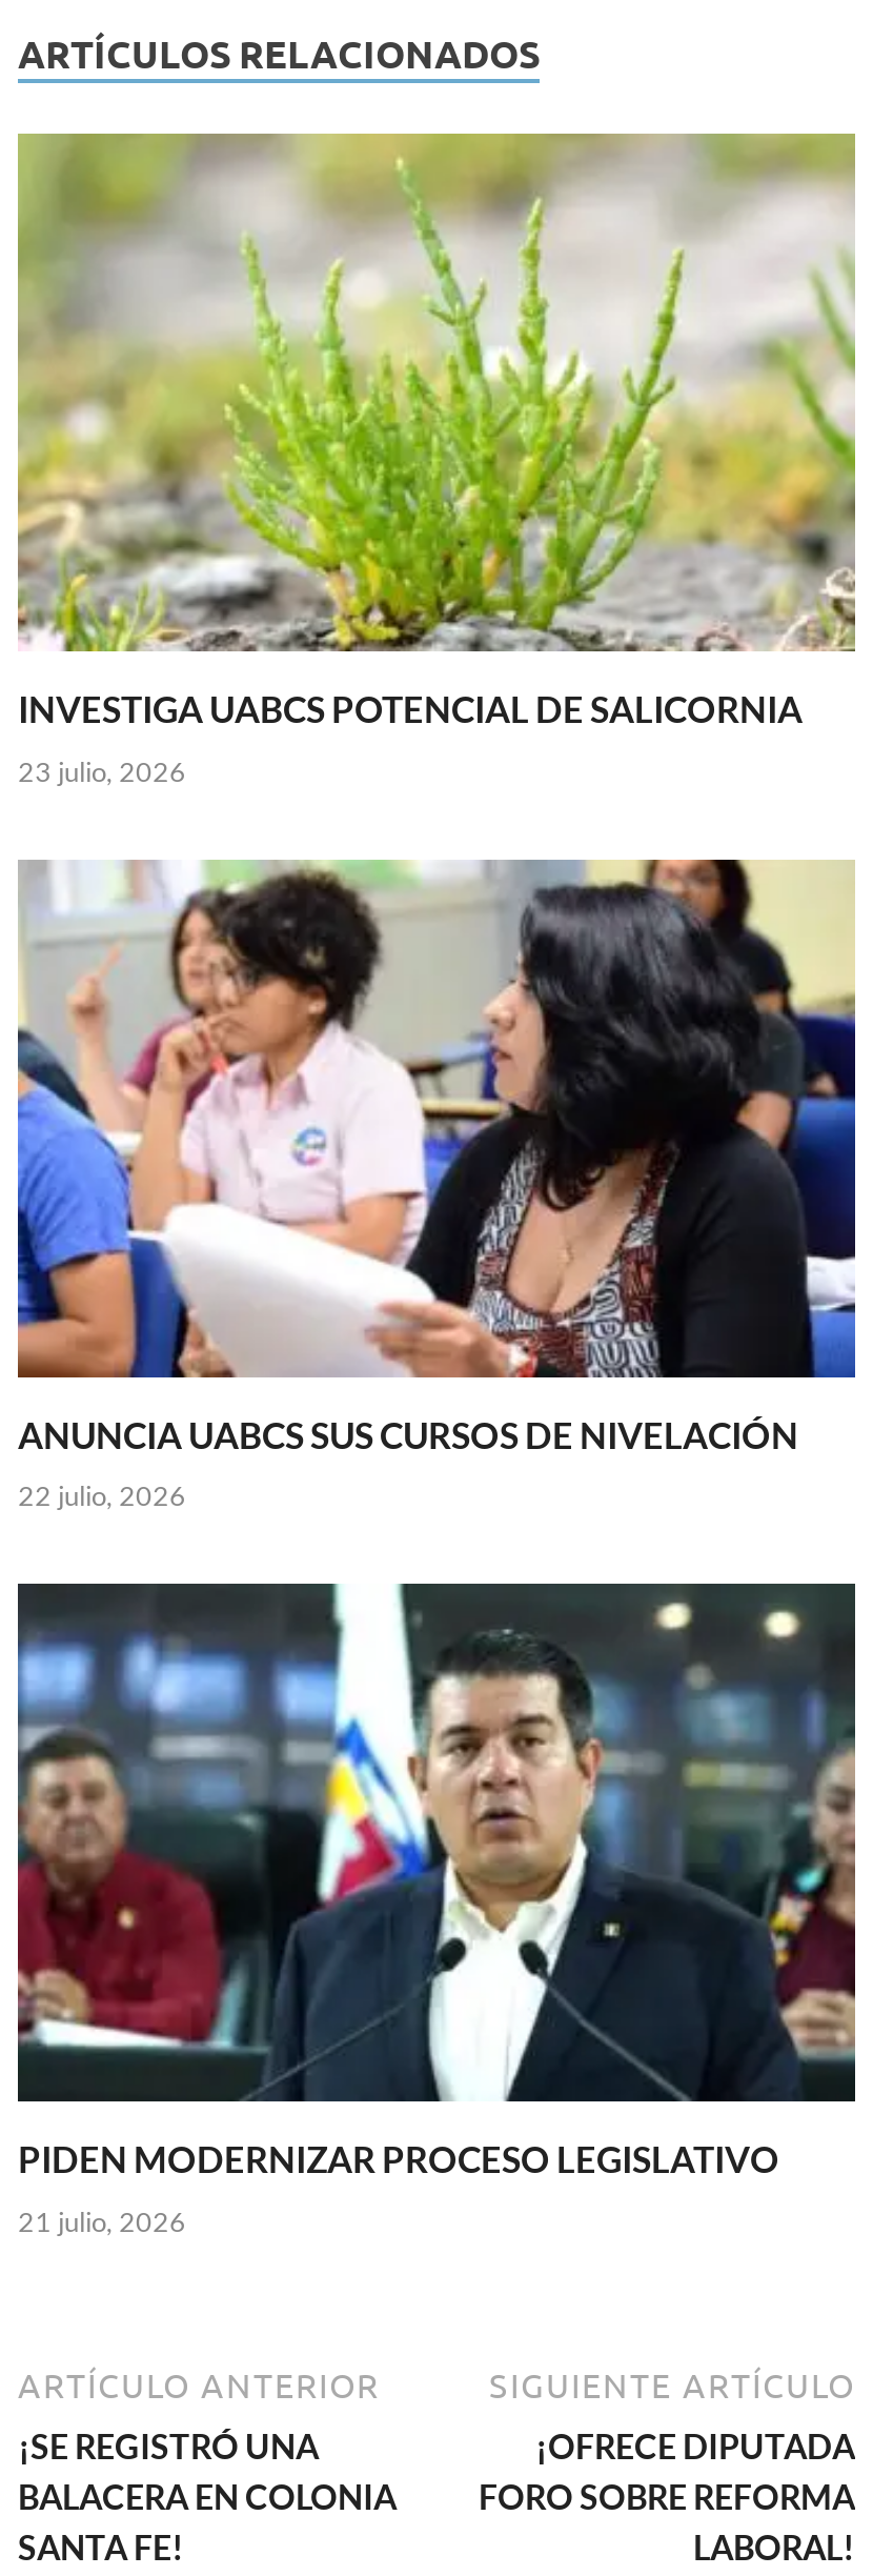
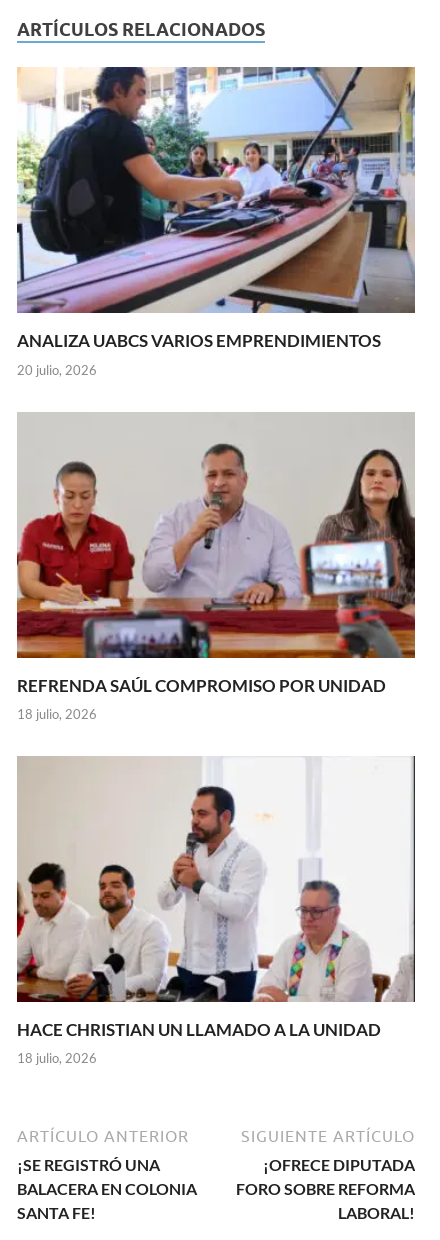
[16,132,855,732] [image] | INVESTIGA UABCS POTENCIAL DE SALICORNIA -> [16,66,415,351] [image] | ANALIZA UABCS VARIOS EMPRENDIMIENTOS
[18,754,186,788] 23 julio, 2026 -> [17,362,97,378] 20 julio, 2026
[16,858,857,1456] [image] | ANUNCIA UABCS SUS CURSOS DE NIVELACIÓN -> [16,412,416,695] [image] | REFRENDA SAÚL COMPROMISO POR UNIDAD
[18,1478,186,1512] 22 julio, 2026 -> [17,706,97,722] 18 julio, 2026
[16,1582,857,2181] [image] | PIDEN MODERNIZAR PROCESO LEGISLATIVO -> [16,756,416,1040] [image] | HACE CHRISTIAN UN LLAMADO A LA UNIDAD
[18,2203,186,2237] 21 julio, 2026 -> [17,1050,97,1066] 18 julio, 2026

